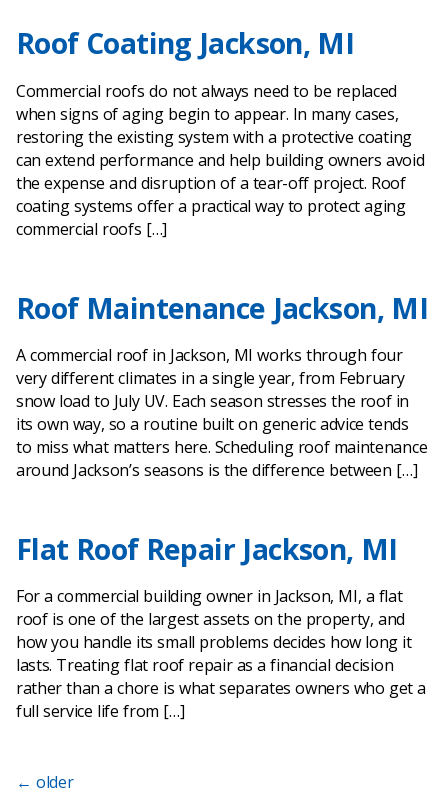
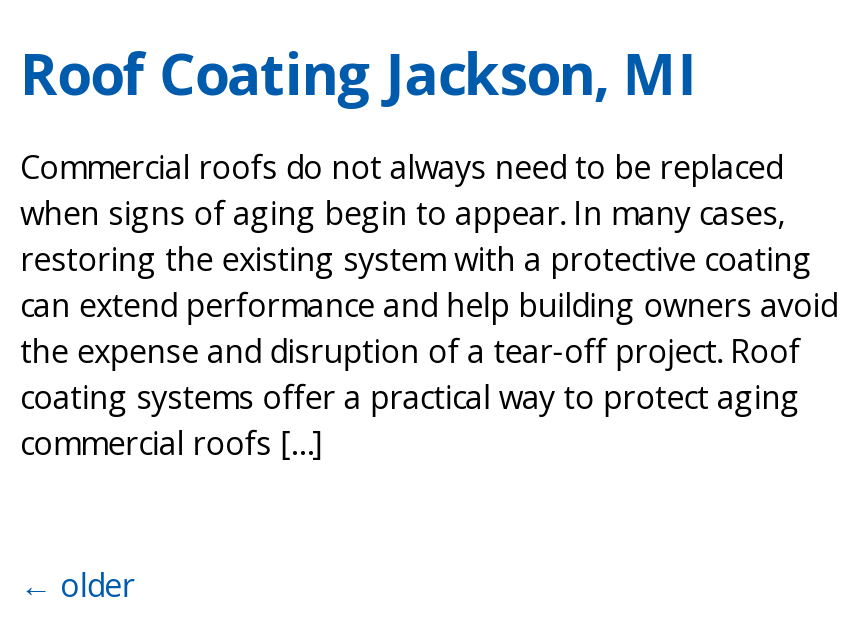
[16,288,428,722] Roof Maintenance Jackson, MI | A commercial roof in Jackson, MI works through four | very different climates in a single year, from February | snow load to July UV. Each season stresses the roof in | its own way, so a routine built on generic advice tends | to miss what matters here. Scheduling roof maintenance | around Jackson’s seasons is the difference between […] | Flat Roof Repair Jackson, MI | For a commercial building owner in Jackson, MI, a flat | roof is one of the largest assets on the property, and | how you handle its small problems decides how long it | lasts. Treating flat roof repair as a financial decision | rather than a chore is what separates owners who get a | full service life from […] -> none

